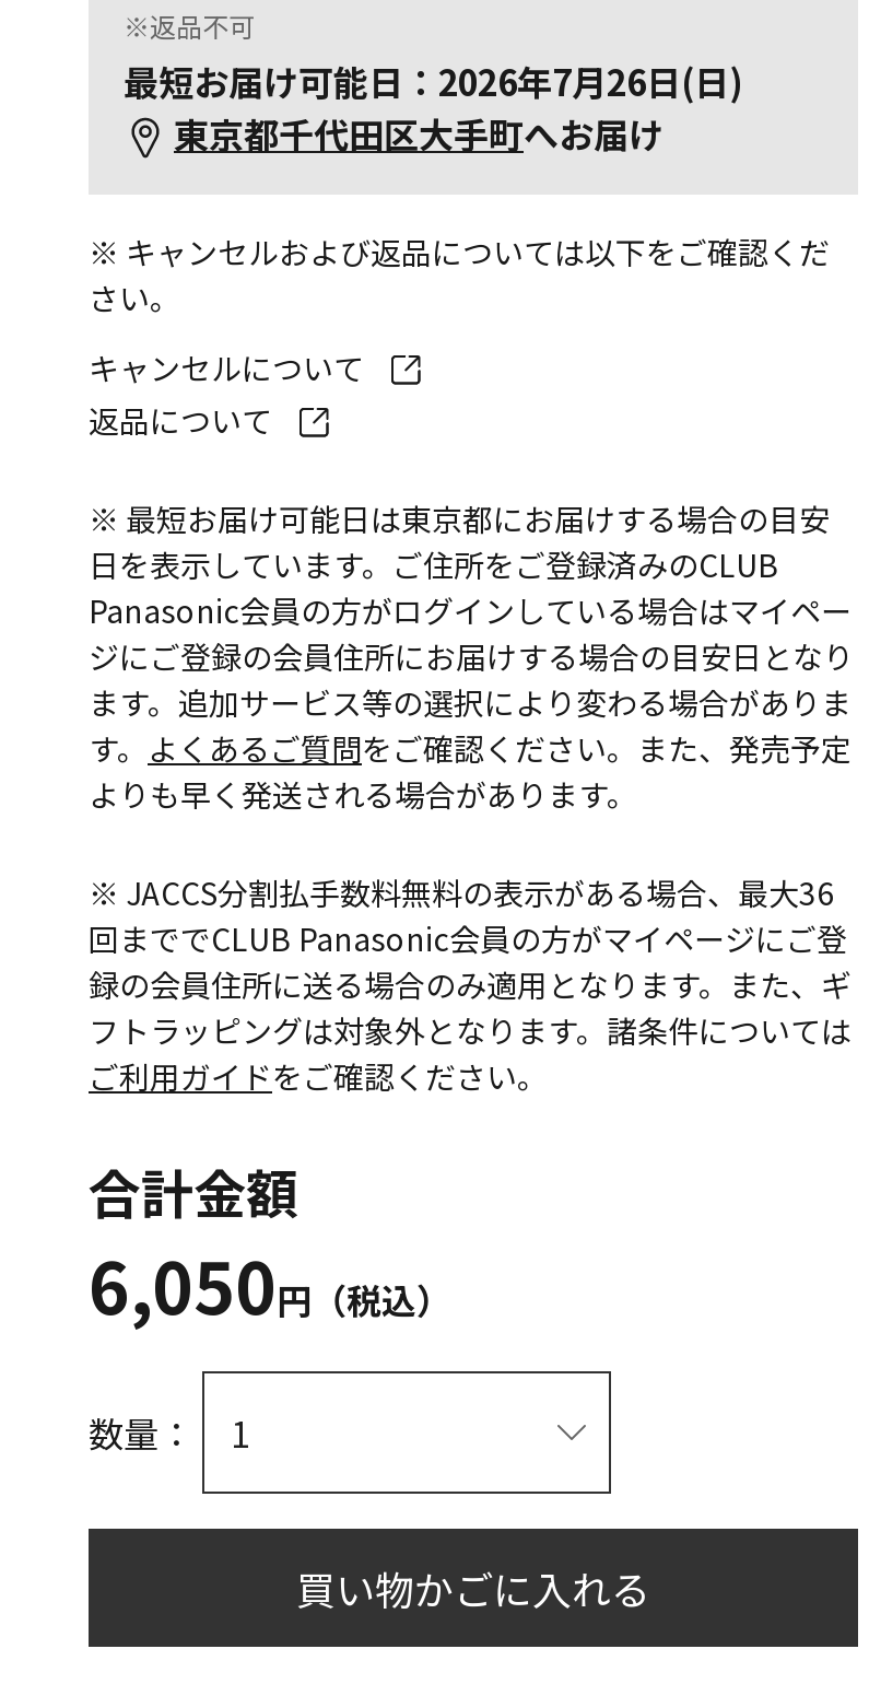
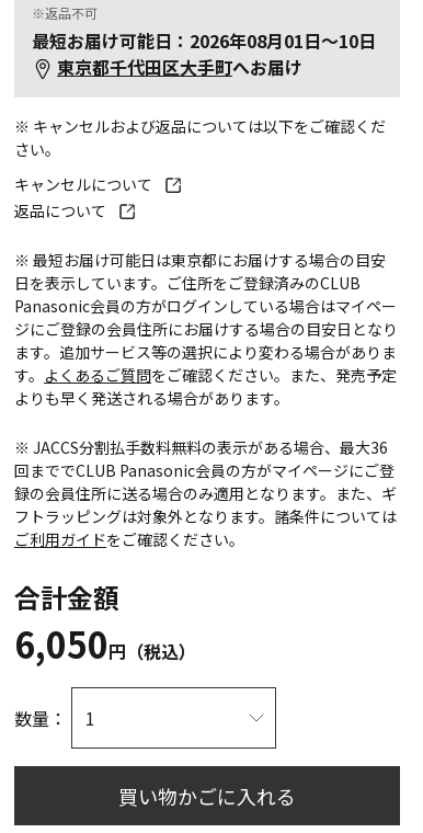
[124,55,744,107] 最短お届け可能日：2026年7月26日(日) -> [32,27,376,54] 最短お届け可能日：2026年08月01日～10日

